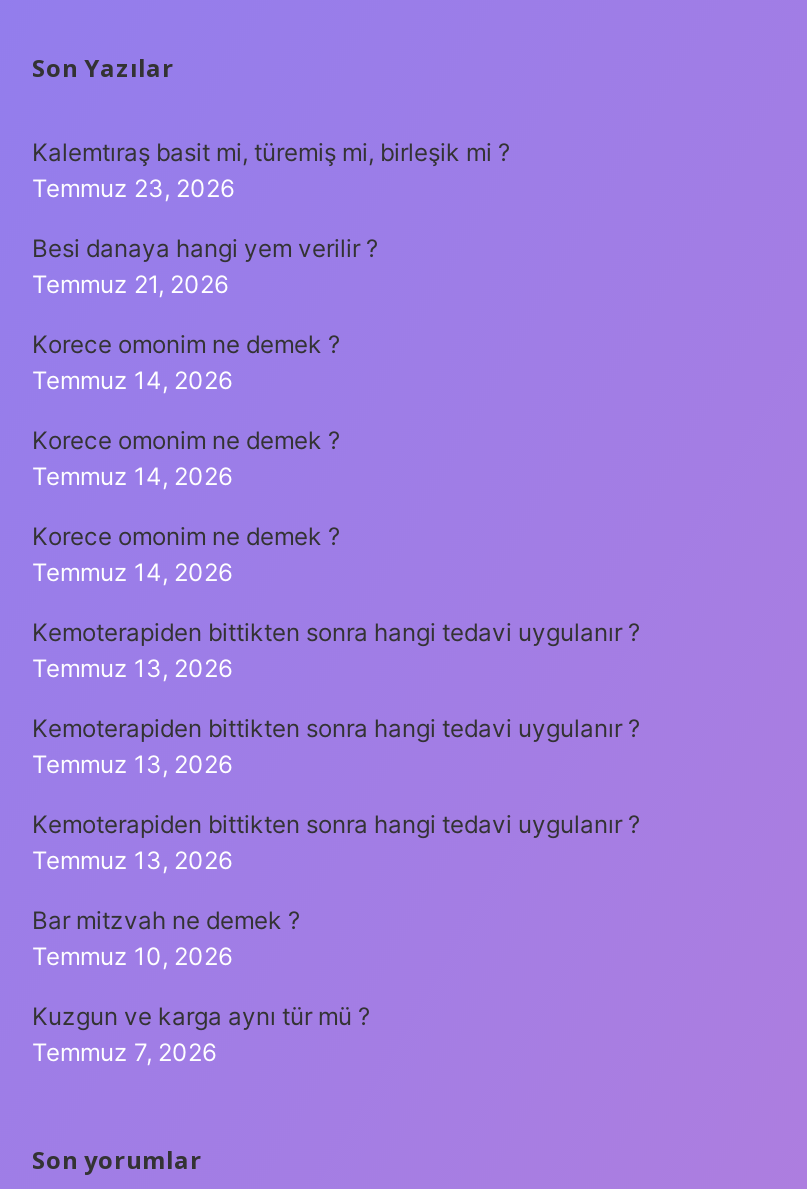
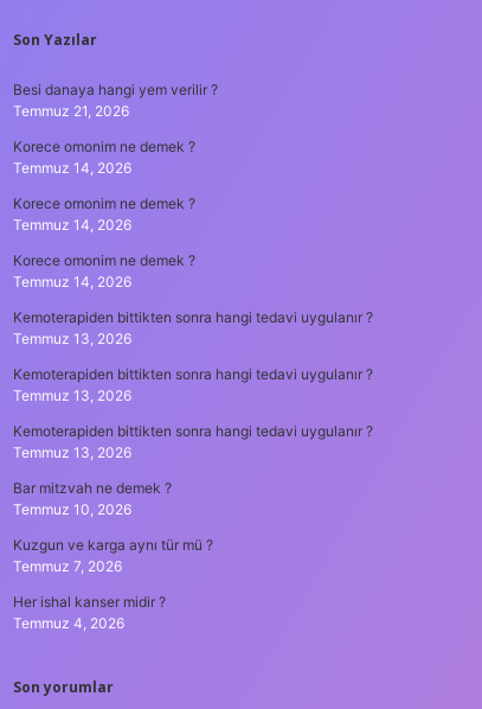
[32,137,510,203] Kalemtıraş basit mi, türemiş mi, birleşik mi ? | Temmuz 23, 2026 -> none
moved [32,233,640,1067] -> [13,81,373,575]: Besi danaya hangi yem verilir ? | Temmuz 21, 2026 | Korece omonim ne demek ? | ... | Kuzgun ve karga aynı tür mü ? | Temmuz 7, 2026
none -> [13,593,166,632] Her ishal kanser midir ? | Temmuz 4, 2026

